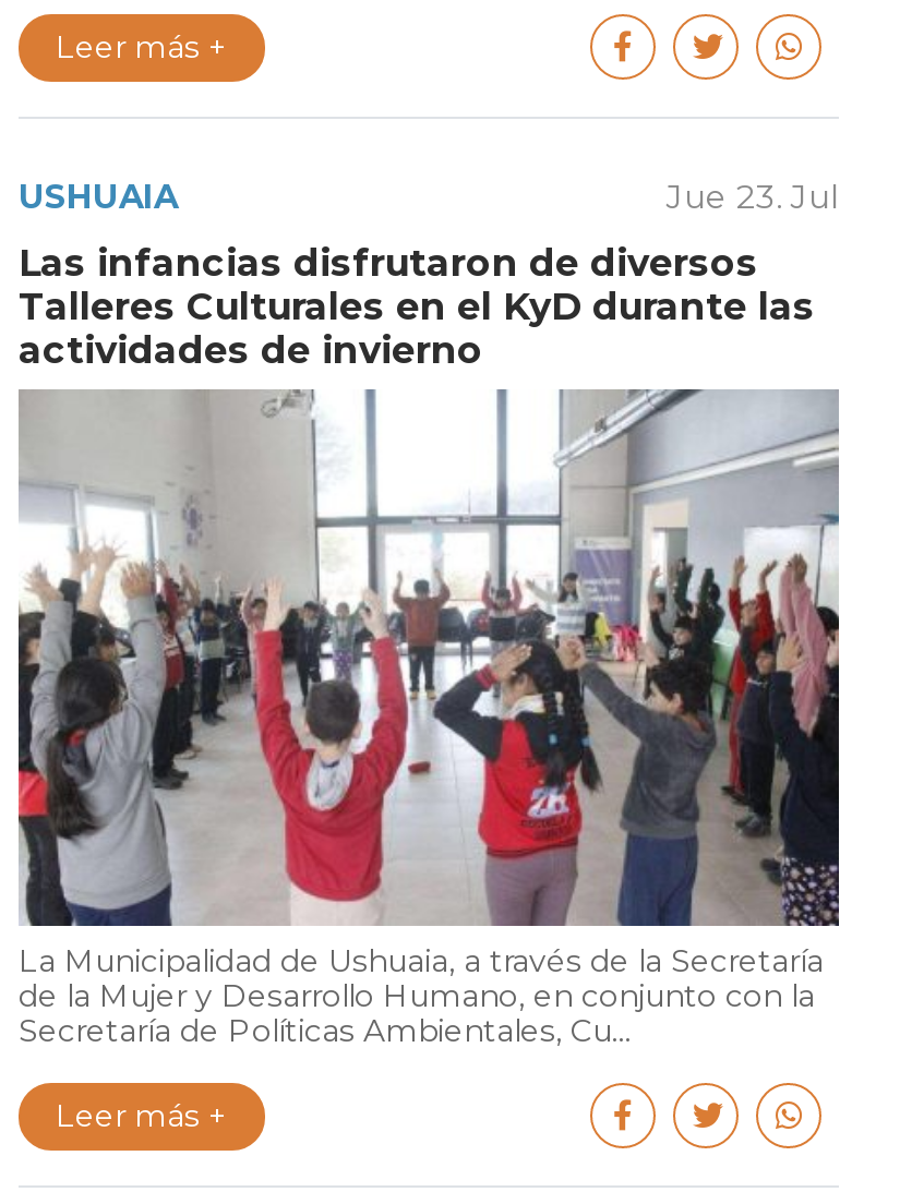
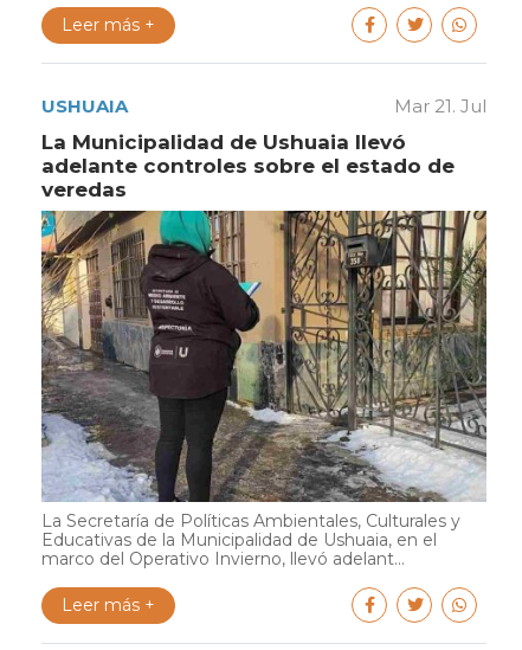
[667,176,839,217] Jue 23. Jul -> [394,95,486,117] Mar 21. Jul
[19,241,815,372] Las infancias disfrutaron de diversos | Talleres Culturales en el KyD durante las | actividades de invierno -> [41,130,455,202] La Municipalidad de Ushuaia llevó | adelante controles sobre el estado de | veredas
[16,389,841,1051] [image] | La Municipalidad de Ushuaia, a través de la Secretaría | de la Mujer y Desarrollo Humano, en conjunto con la | Secretaría de Políticas Ambientales, Cu... -> [40,210,488,570] [image] | La Secretaría de Políticas Ambientales, Culturales y | Educativas de la Municipalidad de Ushuaia, en el | marco del Operativo Invierno, llevó adelant...

